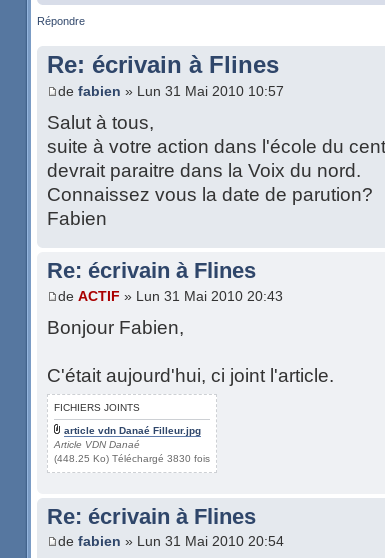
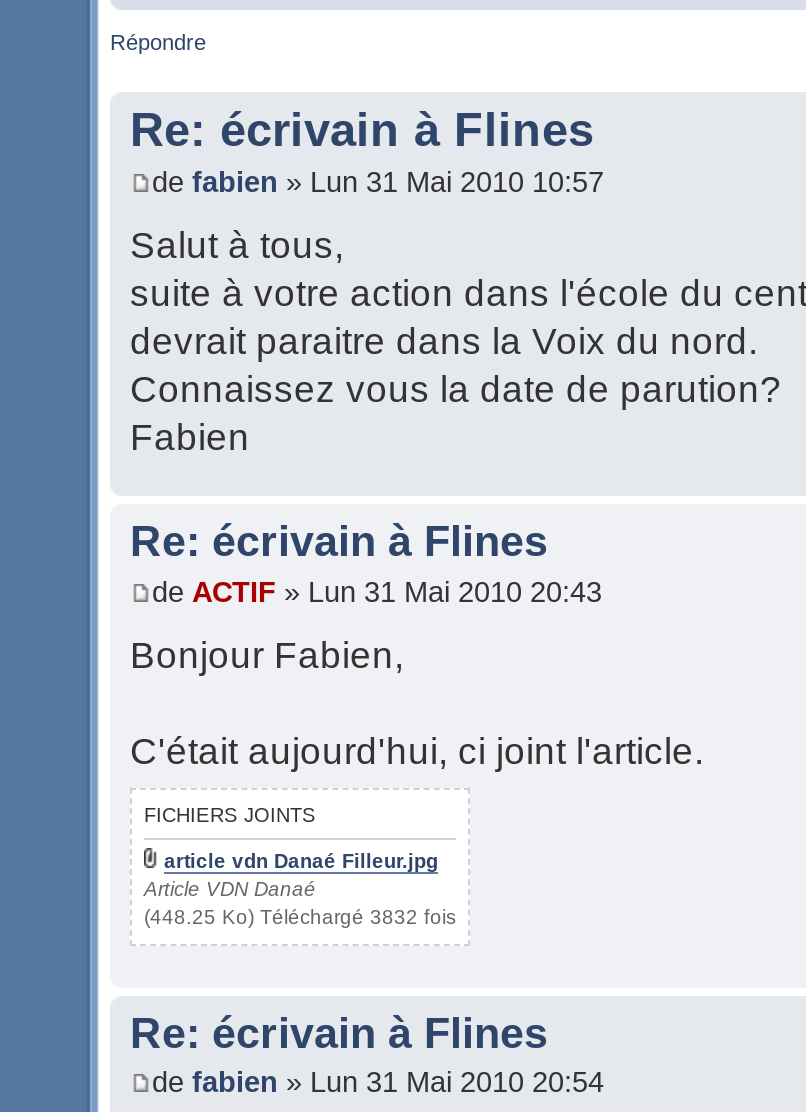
[54,453,210,464] (448.25 Ko) Téléchargé 3830 fois -> [144,905,456,927] (448.25 Ko) Téléchargé 3832 fois

